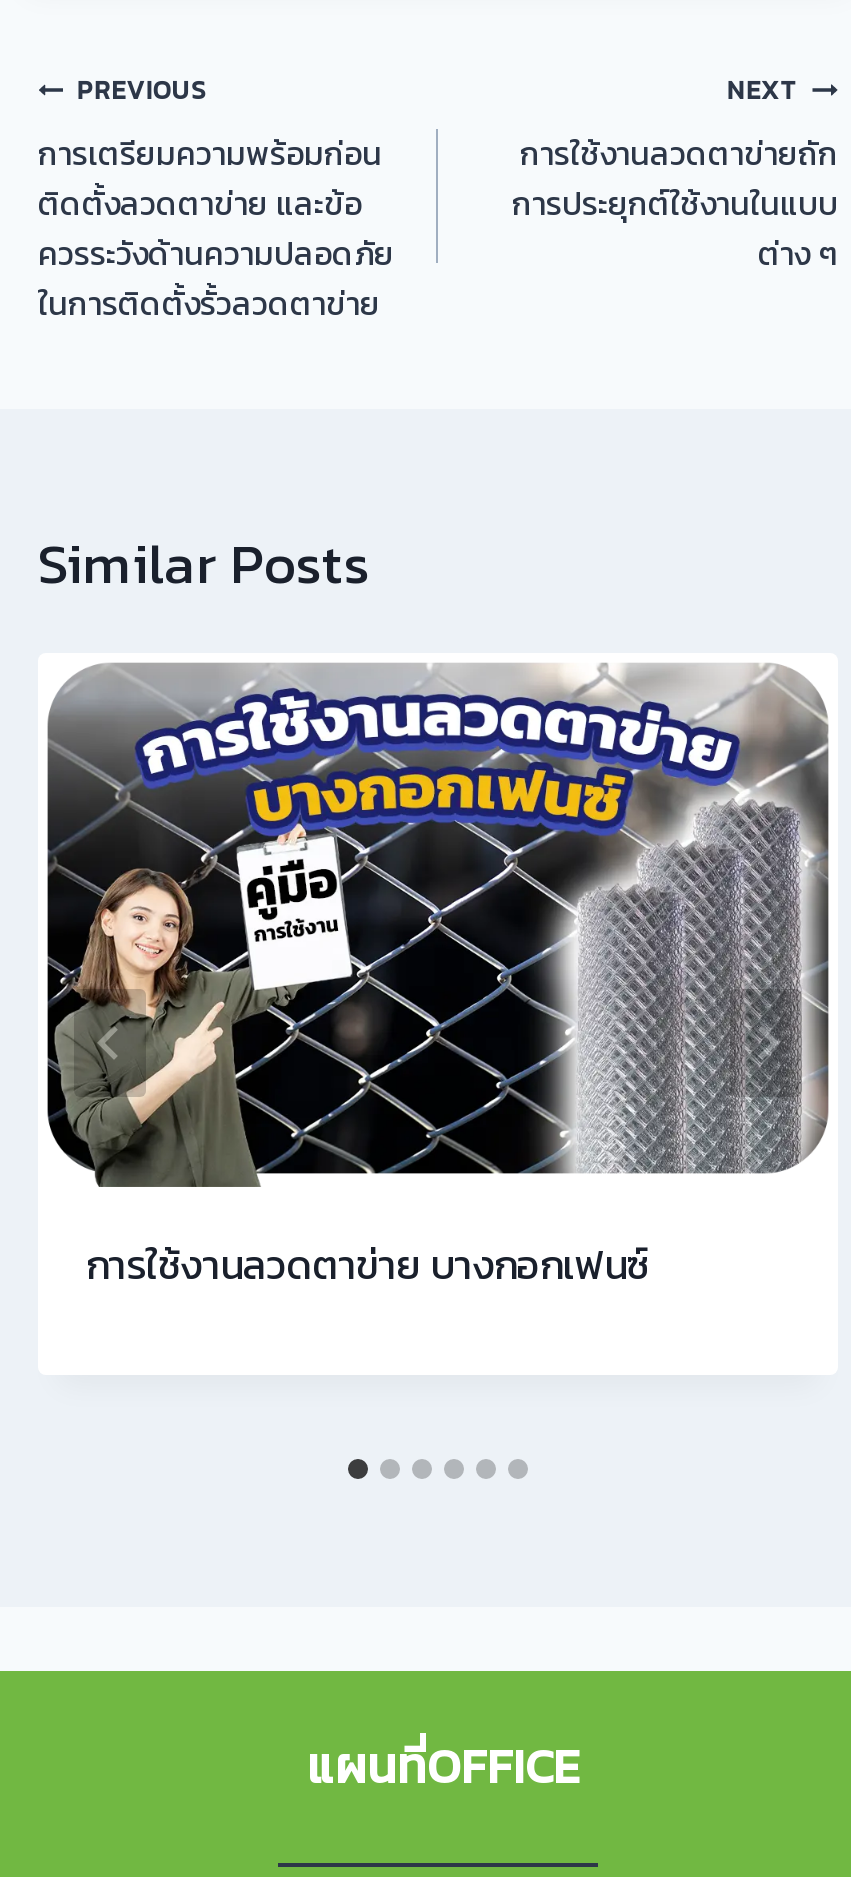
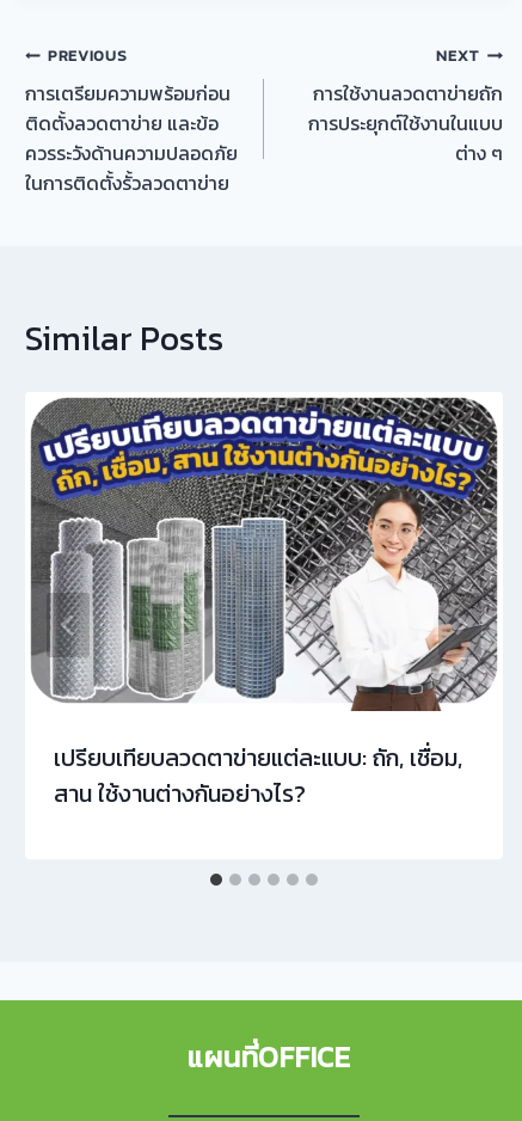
[48,663,828,1294] [image] | การใช้งานลวดตาข่าย บางกอกเฟนซ์ -> [30,397,498,811] [image] | เปรียบเทียบลวดตาข่ายแต่ละแบบ: ถัก, เชื่อม, | สาน ใช้งานต่างกันอย่างไร?

